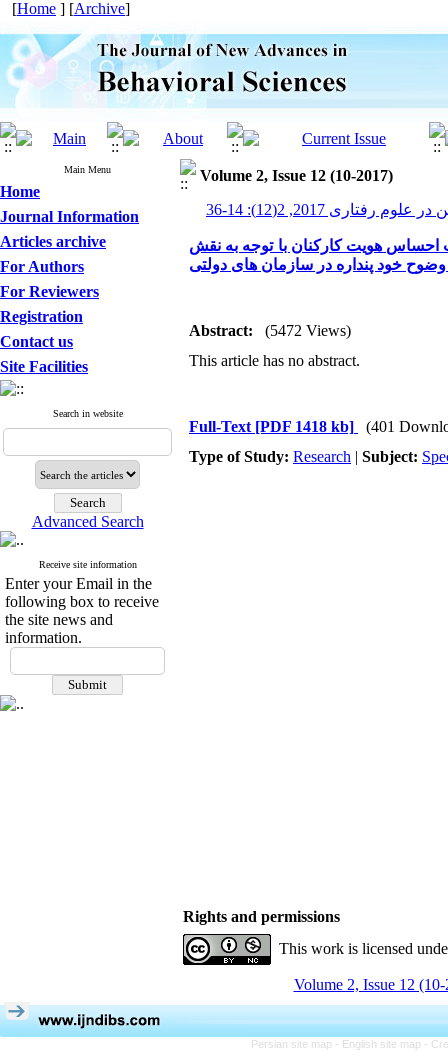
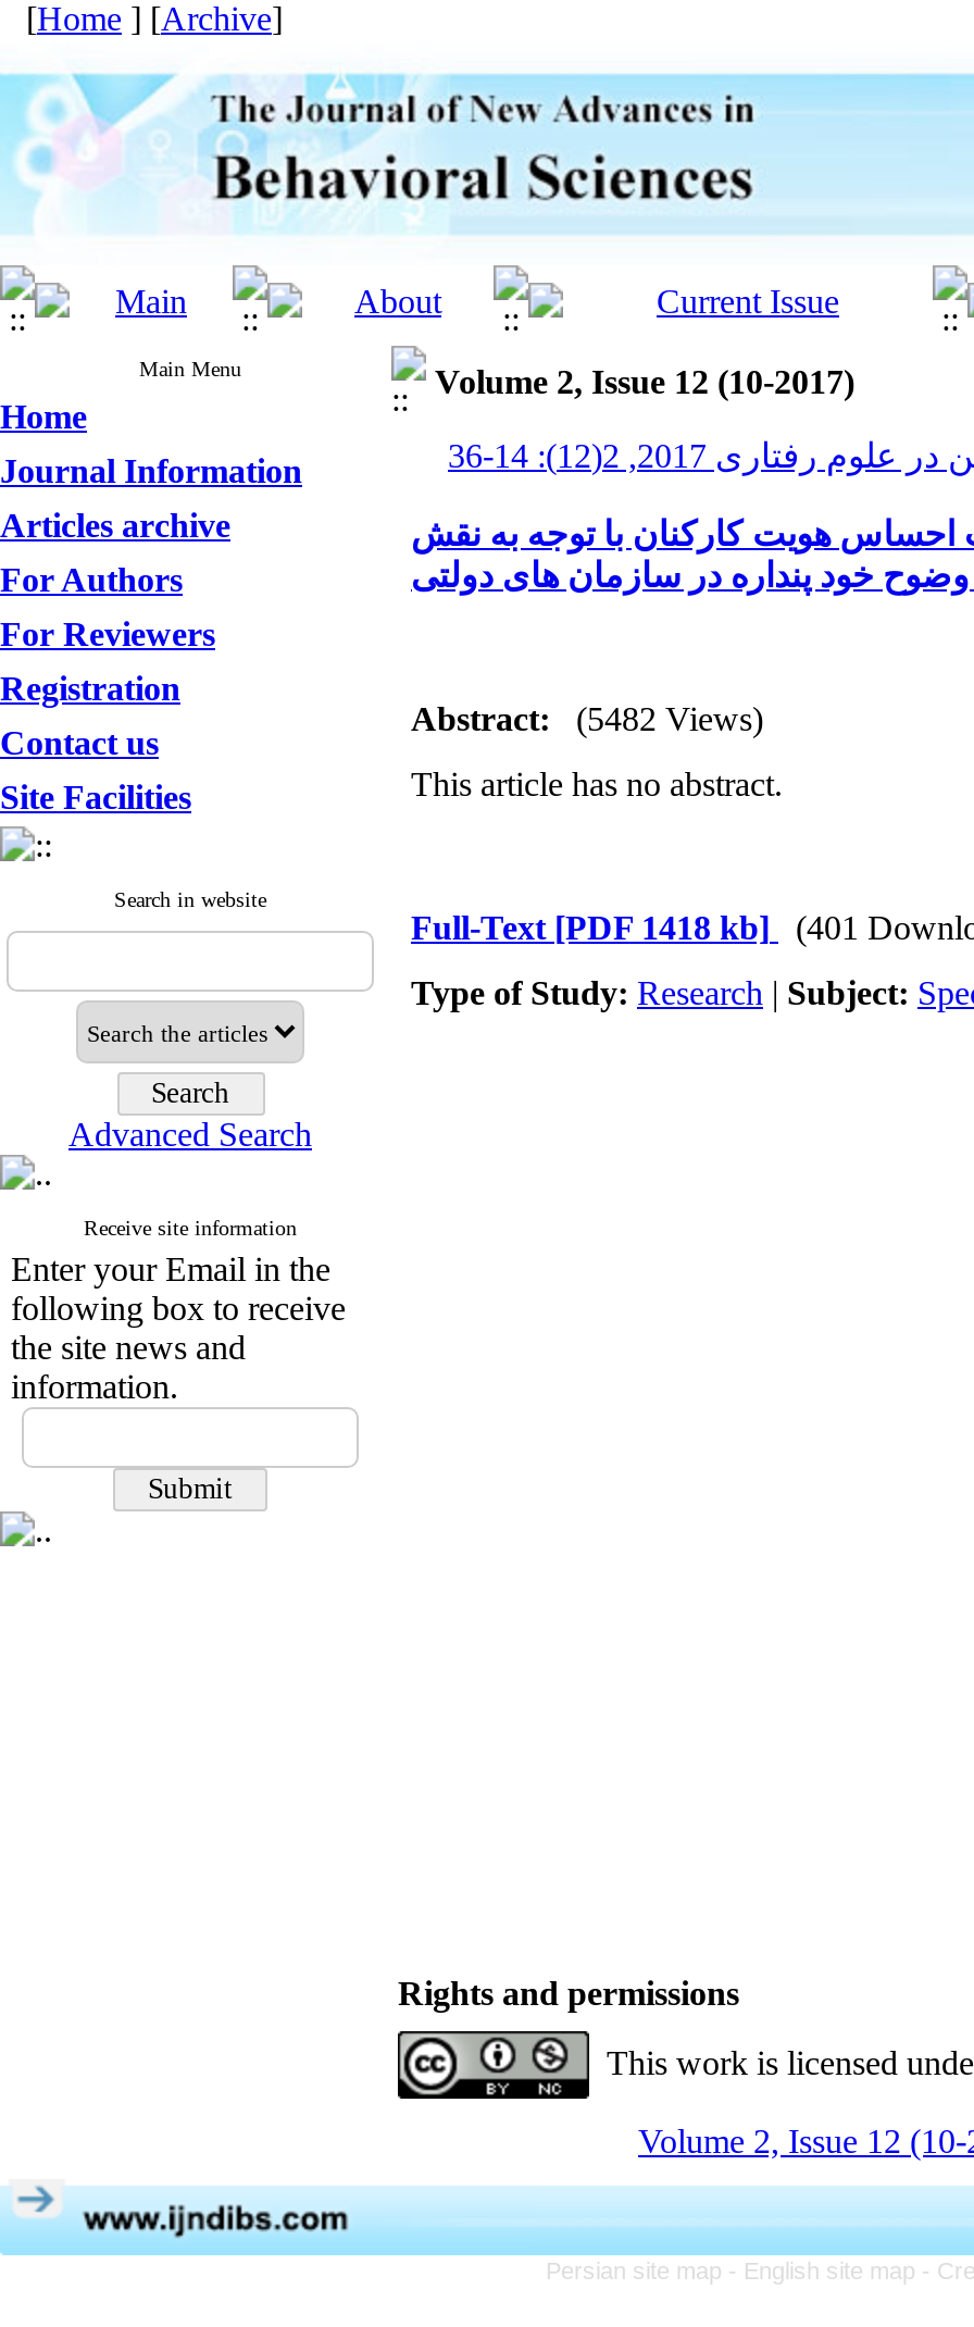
[189,322,351,339] Abstract: (5472 Views) -> [411,700,763,737] Abstract: (5482 Views)

